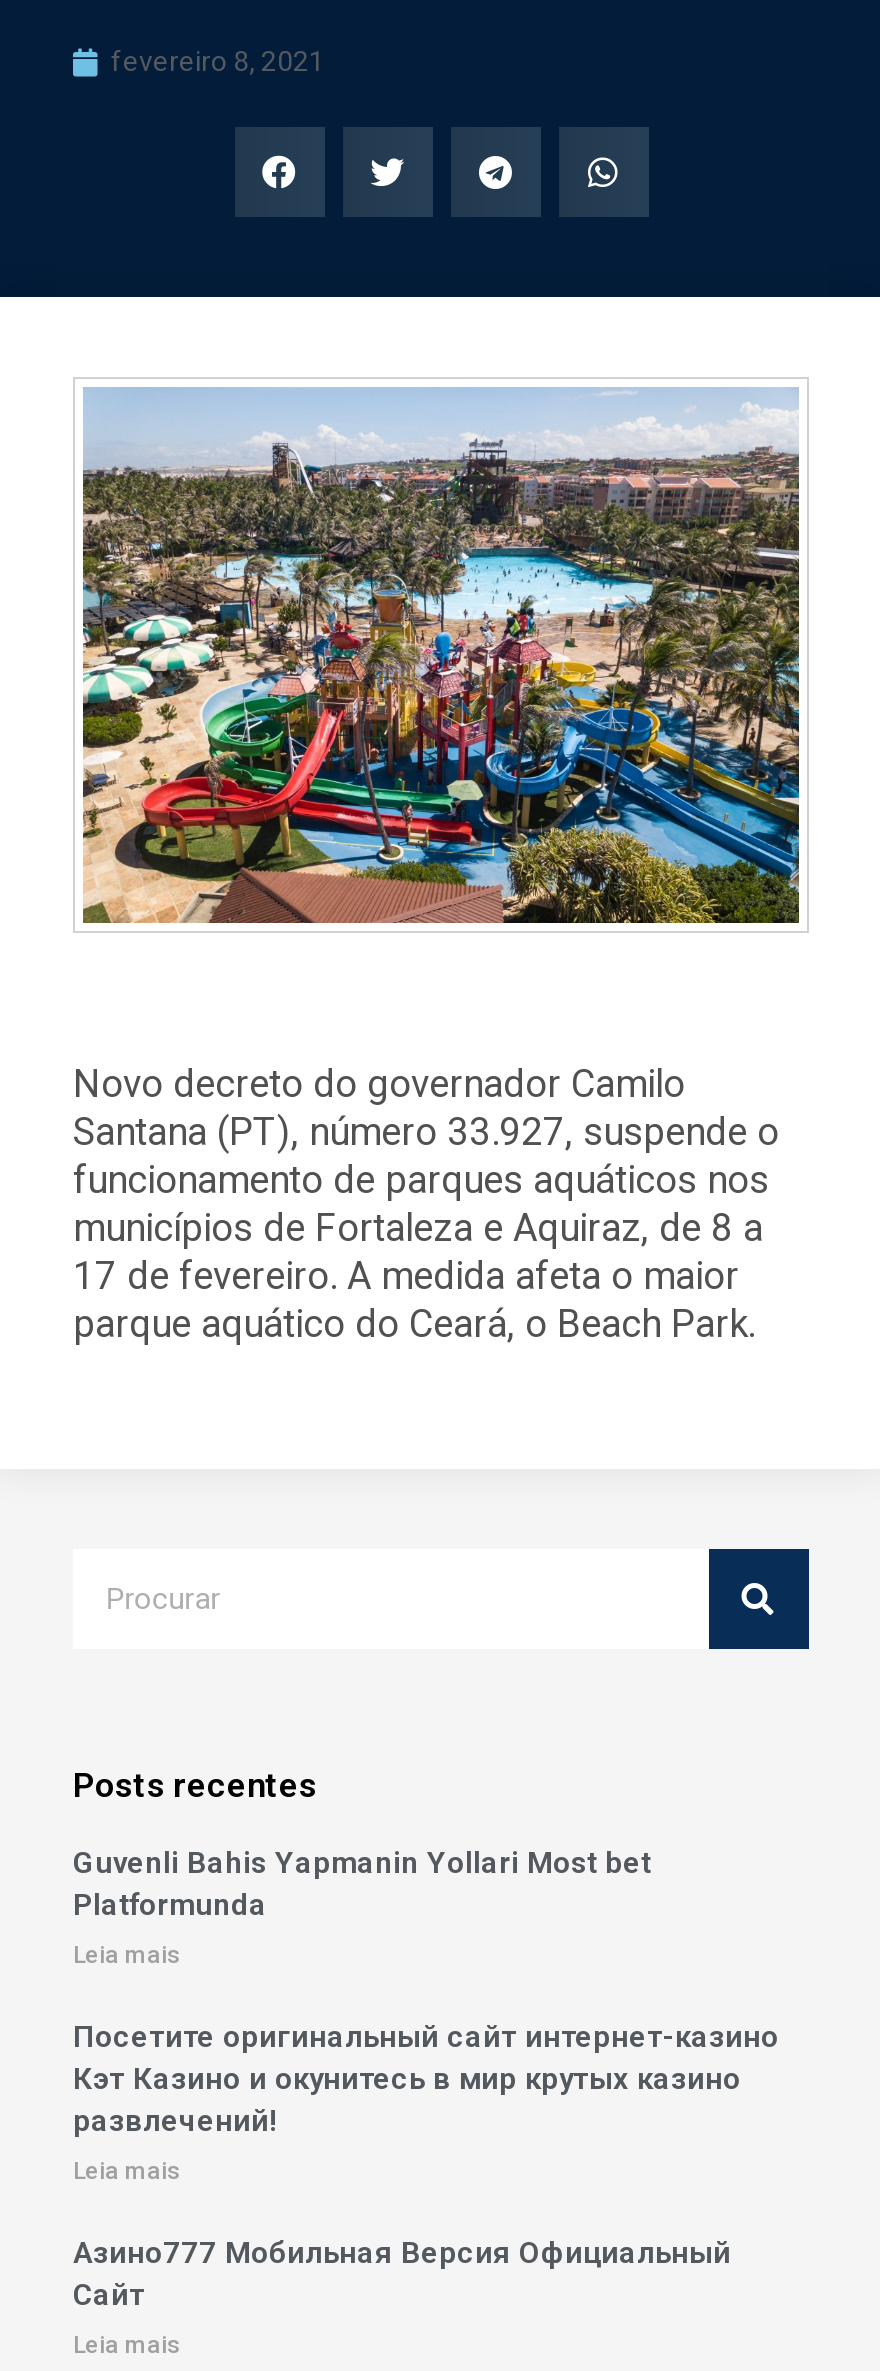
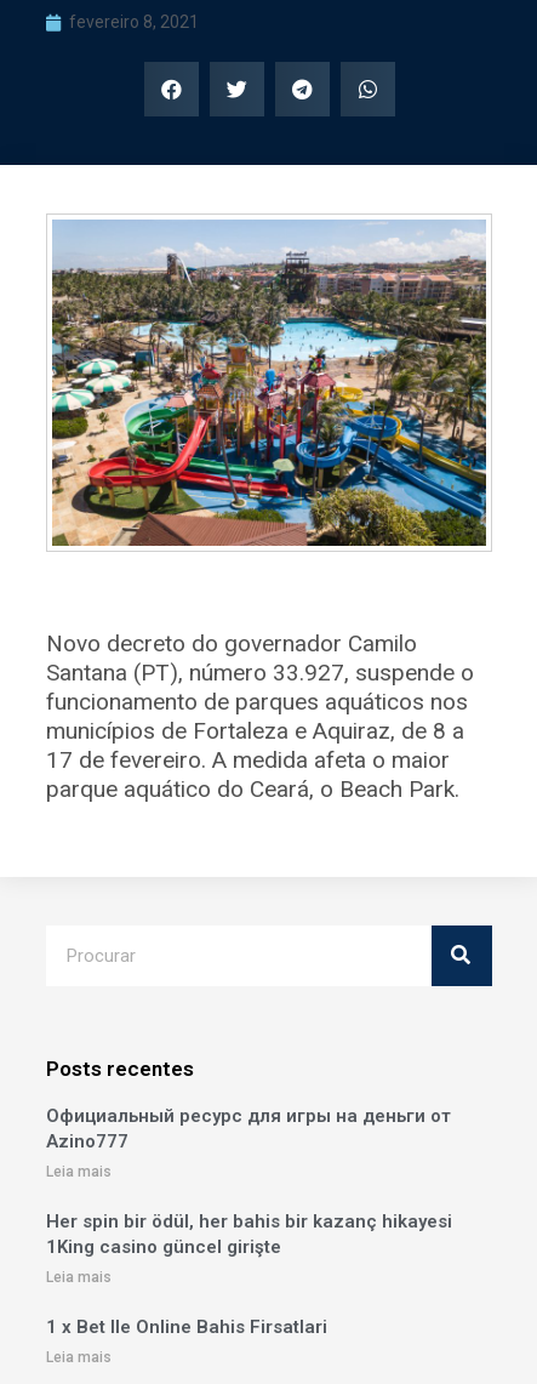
[73,1846,651,1924] Guvenli Bahis Yapmanin Yollari Most bet | Platformunda -> [46,1104,451,1152] Официальный ресурс для игры на деньги от | Azino777
[73,2020,779,2140] Посетите оригинальный сайт интернет-казино | Кэт Казино и окунитесь в мир крутых казино | развлечений! -> [46,1210,452,1257] Her spin bir ödül, her bahis bir kazanç hikayesi | 1King casino güncel girişte
[73,2236,731,2314] Азино777 Мобильная Версия Официальный | Сайт -> [46,1315,327,1337] 1 x Bet Ile Online Bahis Firsatlari

